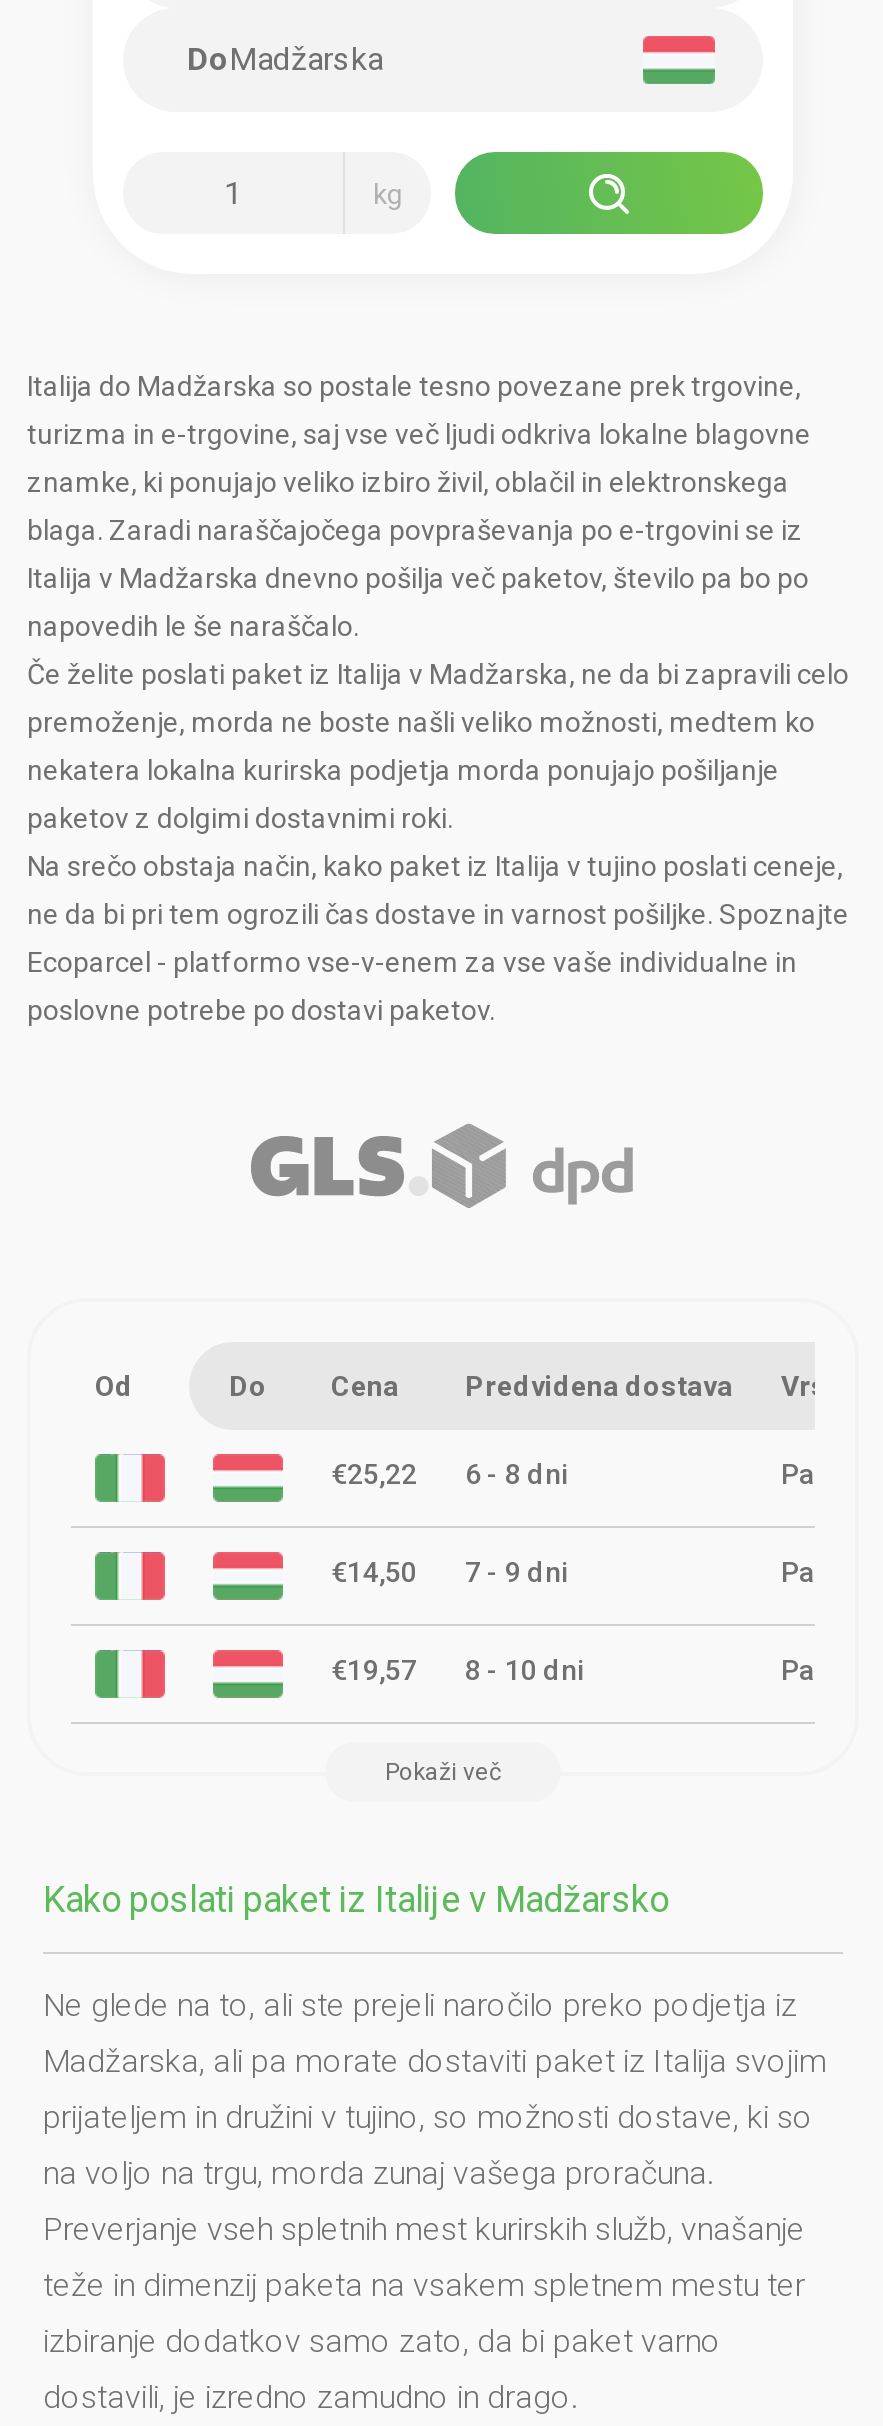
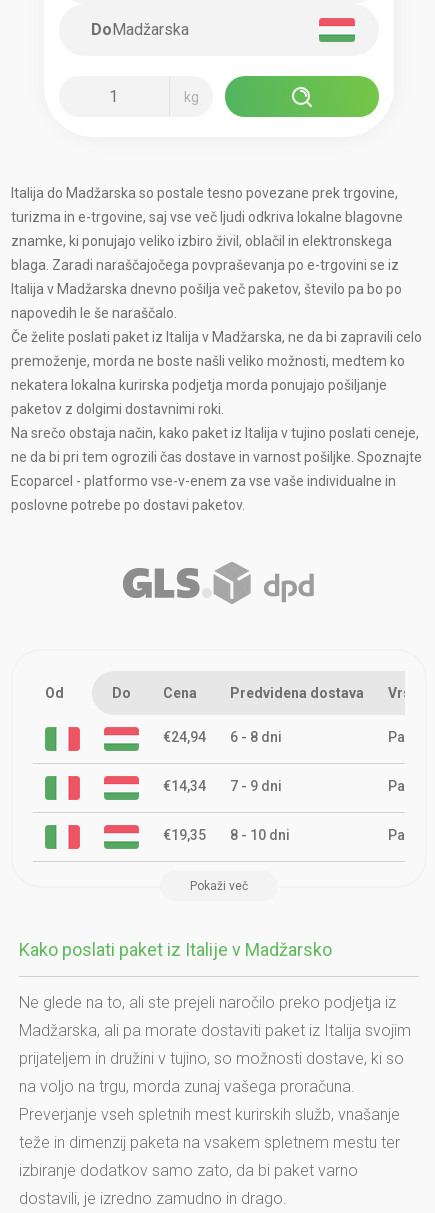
[331,1458,569,1490] €25,22 6 - 8 dni -> [163,729,282,745] €24,94 6 - 8 dni
[331,1556,569,1588] €14,50 7 - 9 dni -> [163,778,282,794] €14,34 7 - 9 dni
[331,1654,585,1686] €19,57 8 - 10 dni -> [163,827,290,843] €19,35 8 - 10 dni

